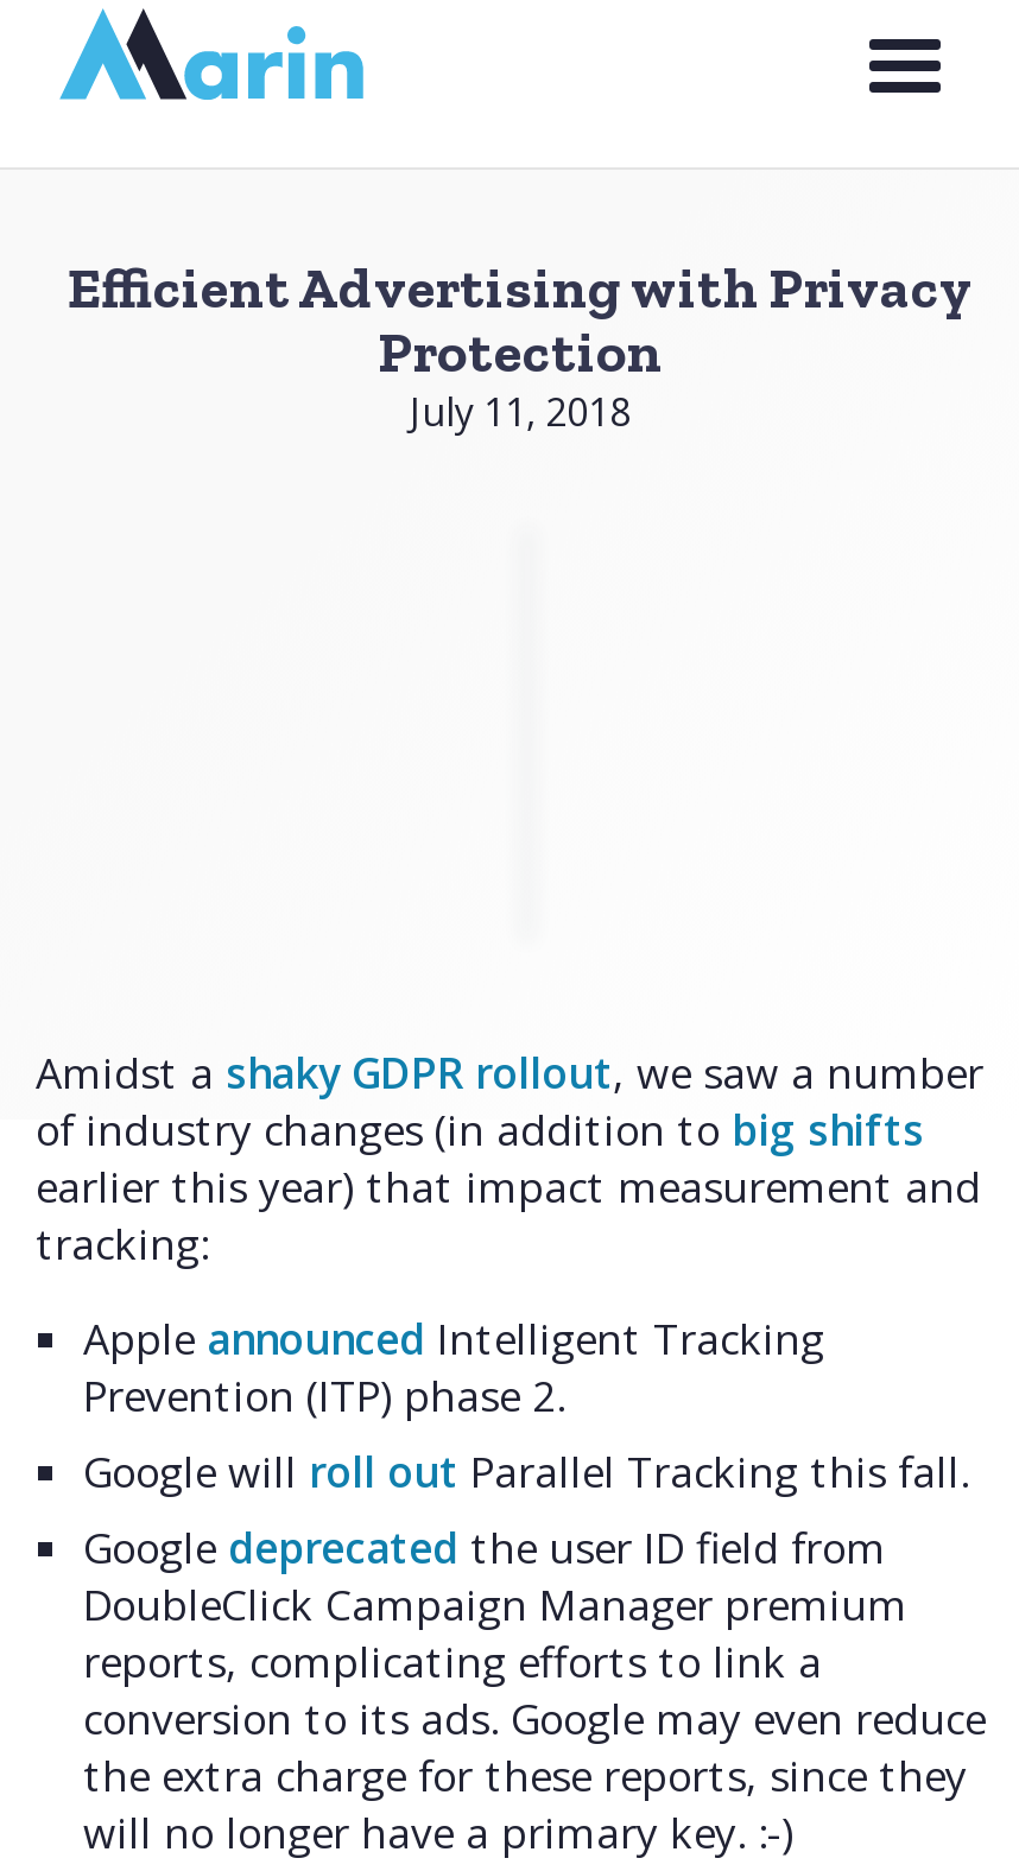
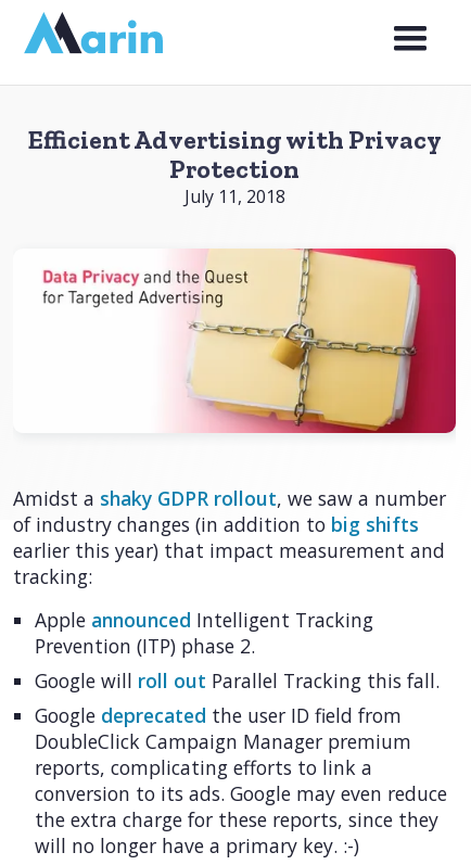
none -> [42,247,457,435] [image]

